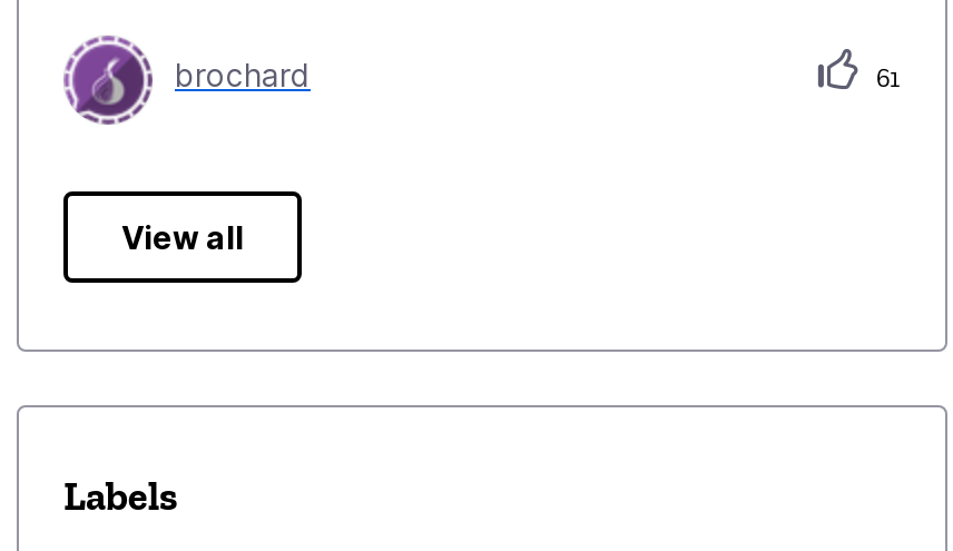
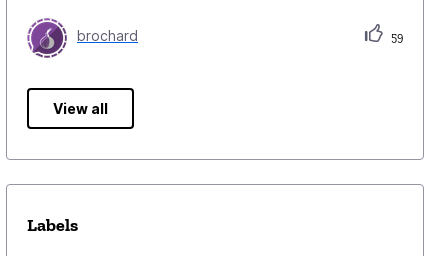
[870,63,901,94] 61 -> [388,30,403,44] 59

